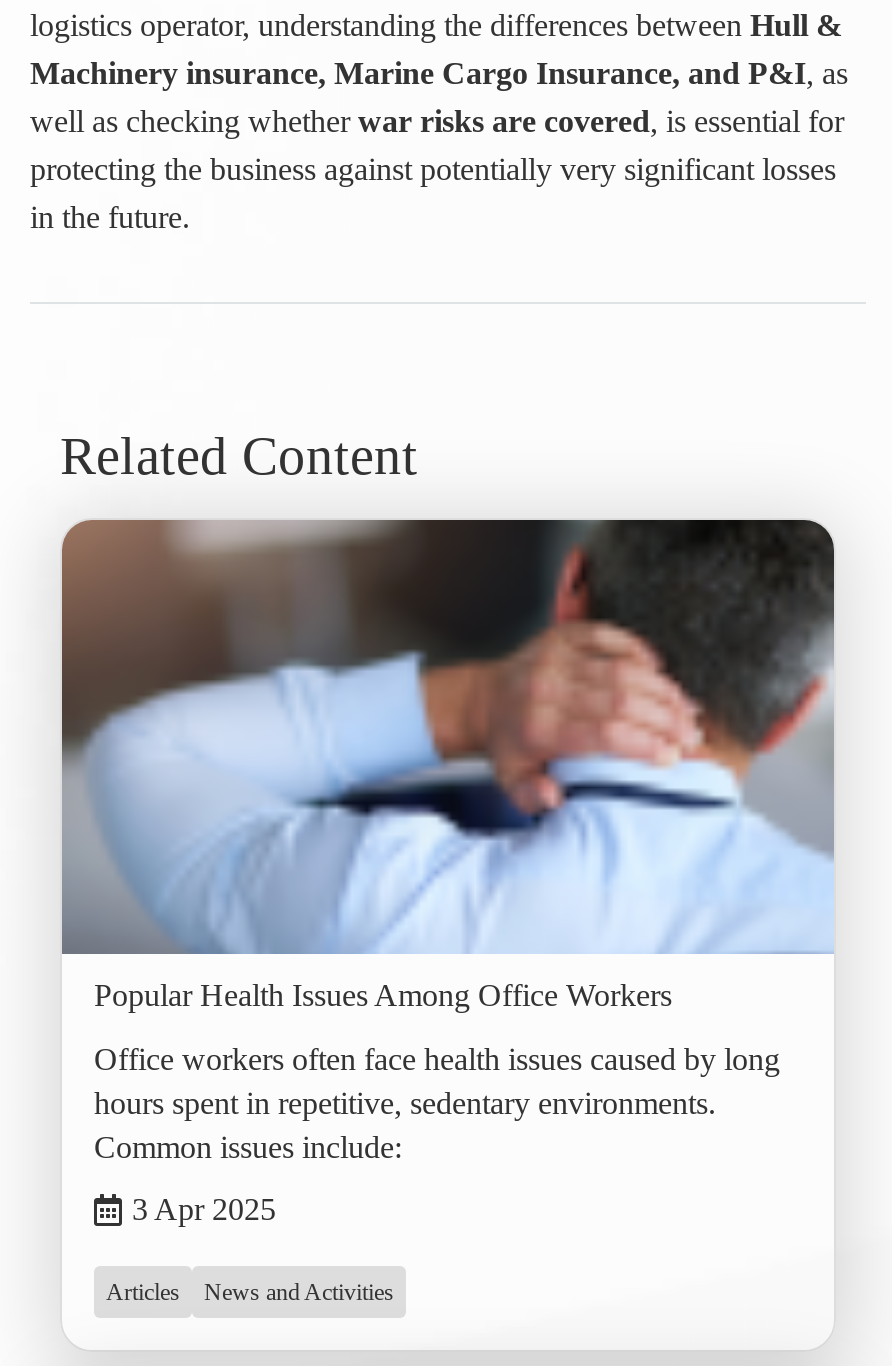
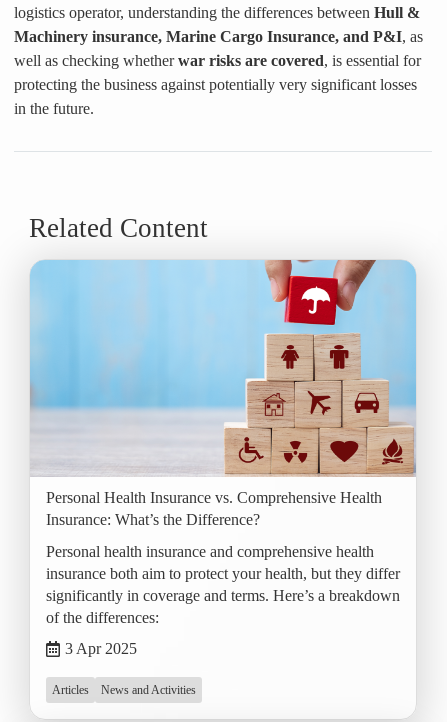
[60,518,836,1012] [image] | Popular Health Issues Among Office Workers -> [30,259,416,528] [image] | Personal Health Insurance vs. Comprehensive Health | Insurance: What’s the Difference?
[94,1042,780,1164] Office workers often face health issues caused by long | hours spent in repetitive, sedentary environments. | Common issues include: -> [46,543,400,626] Personal health insurance and comprehensive health | insurance both aim to protect your health, but they differ | significantly in coverage and terms. Here’s a breakdown | of the differences:

